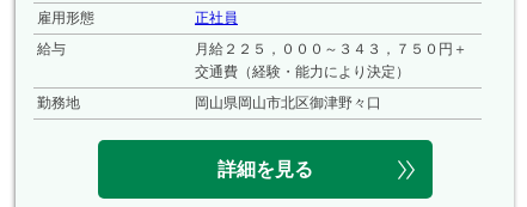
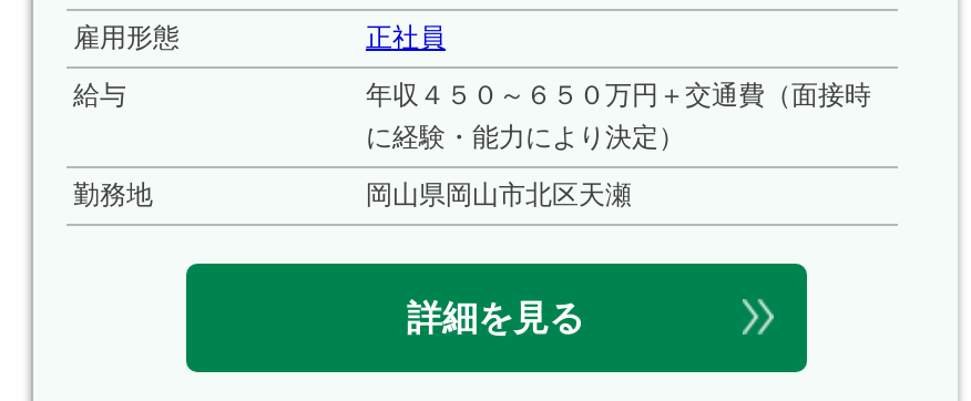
[195,41,467,81] 月給２２５，０００～３４３，７５０円＋ | 交通費（経験・能力により決定） -> [366,79,871,152] 年収４５０～６５０万円＋交通費（面接時 | に経験・能力により決定）
[195,95,381,112] 岡山県岡山市北区御津野々口 -> [366,178,632,209] 岡山県岡山市北区天瀬

